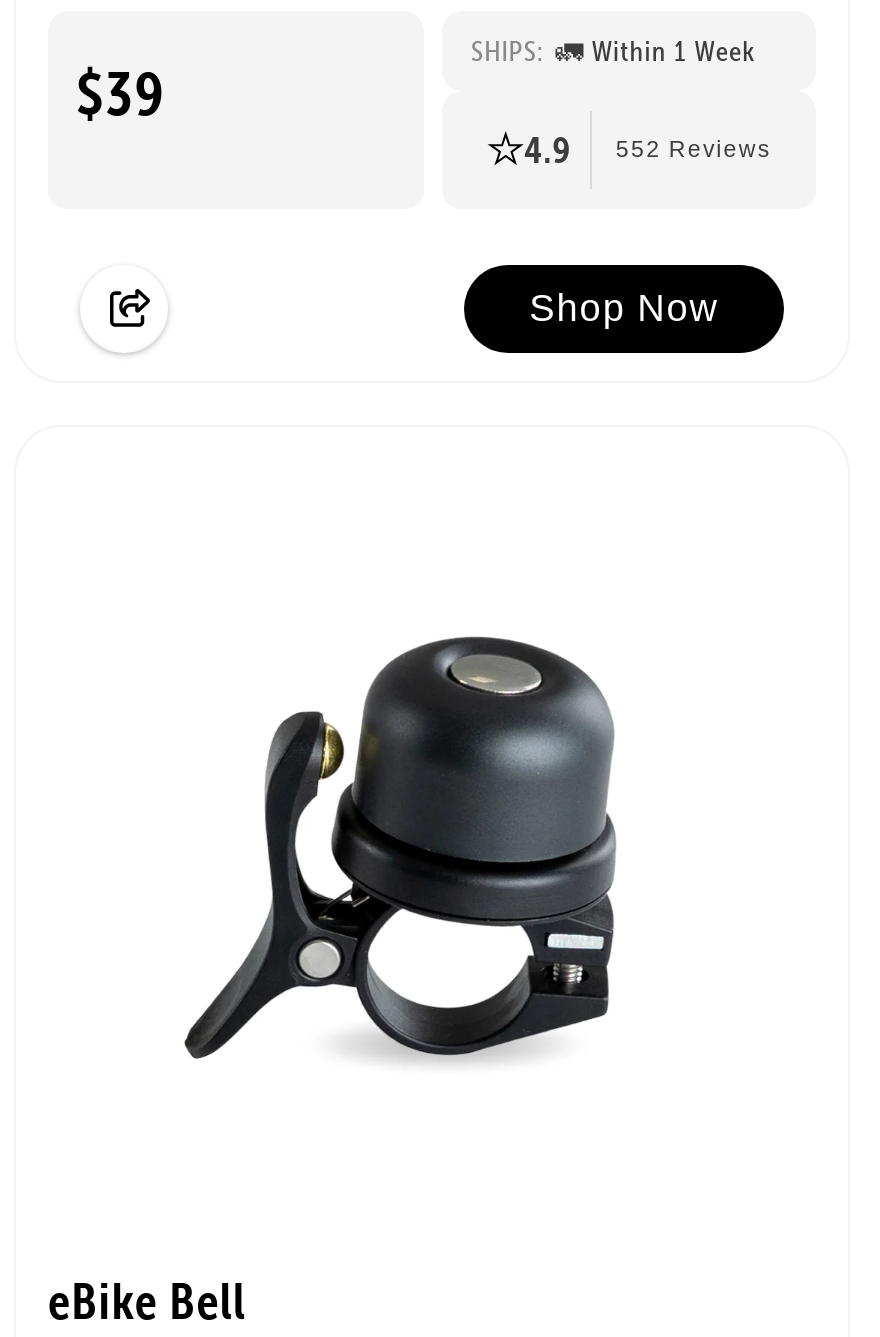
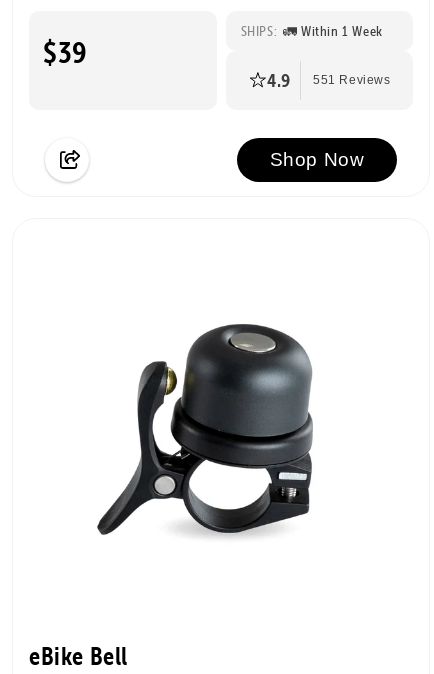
[524,124,771,172] 4.9 552 Reviews -> [267,67,390,91] 4.9 551 Reviews

